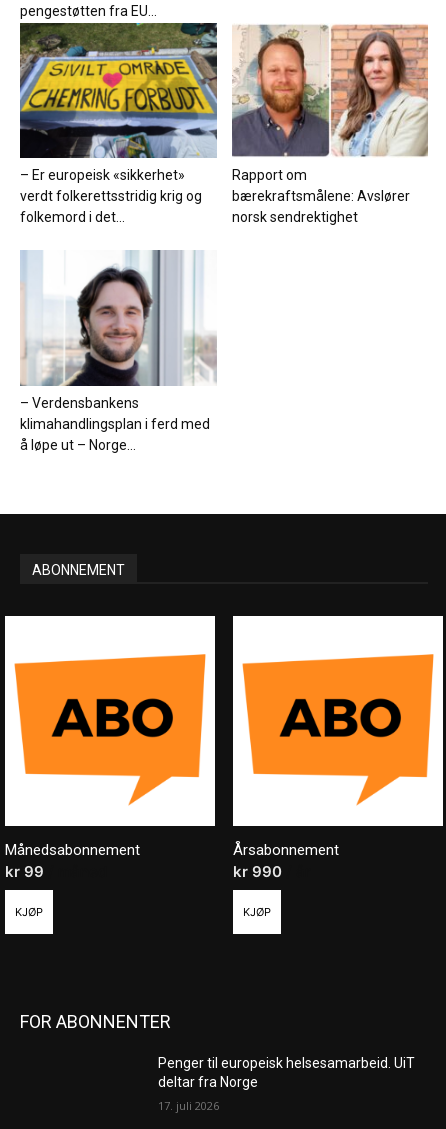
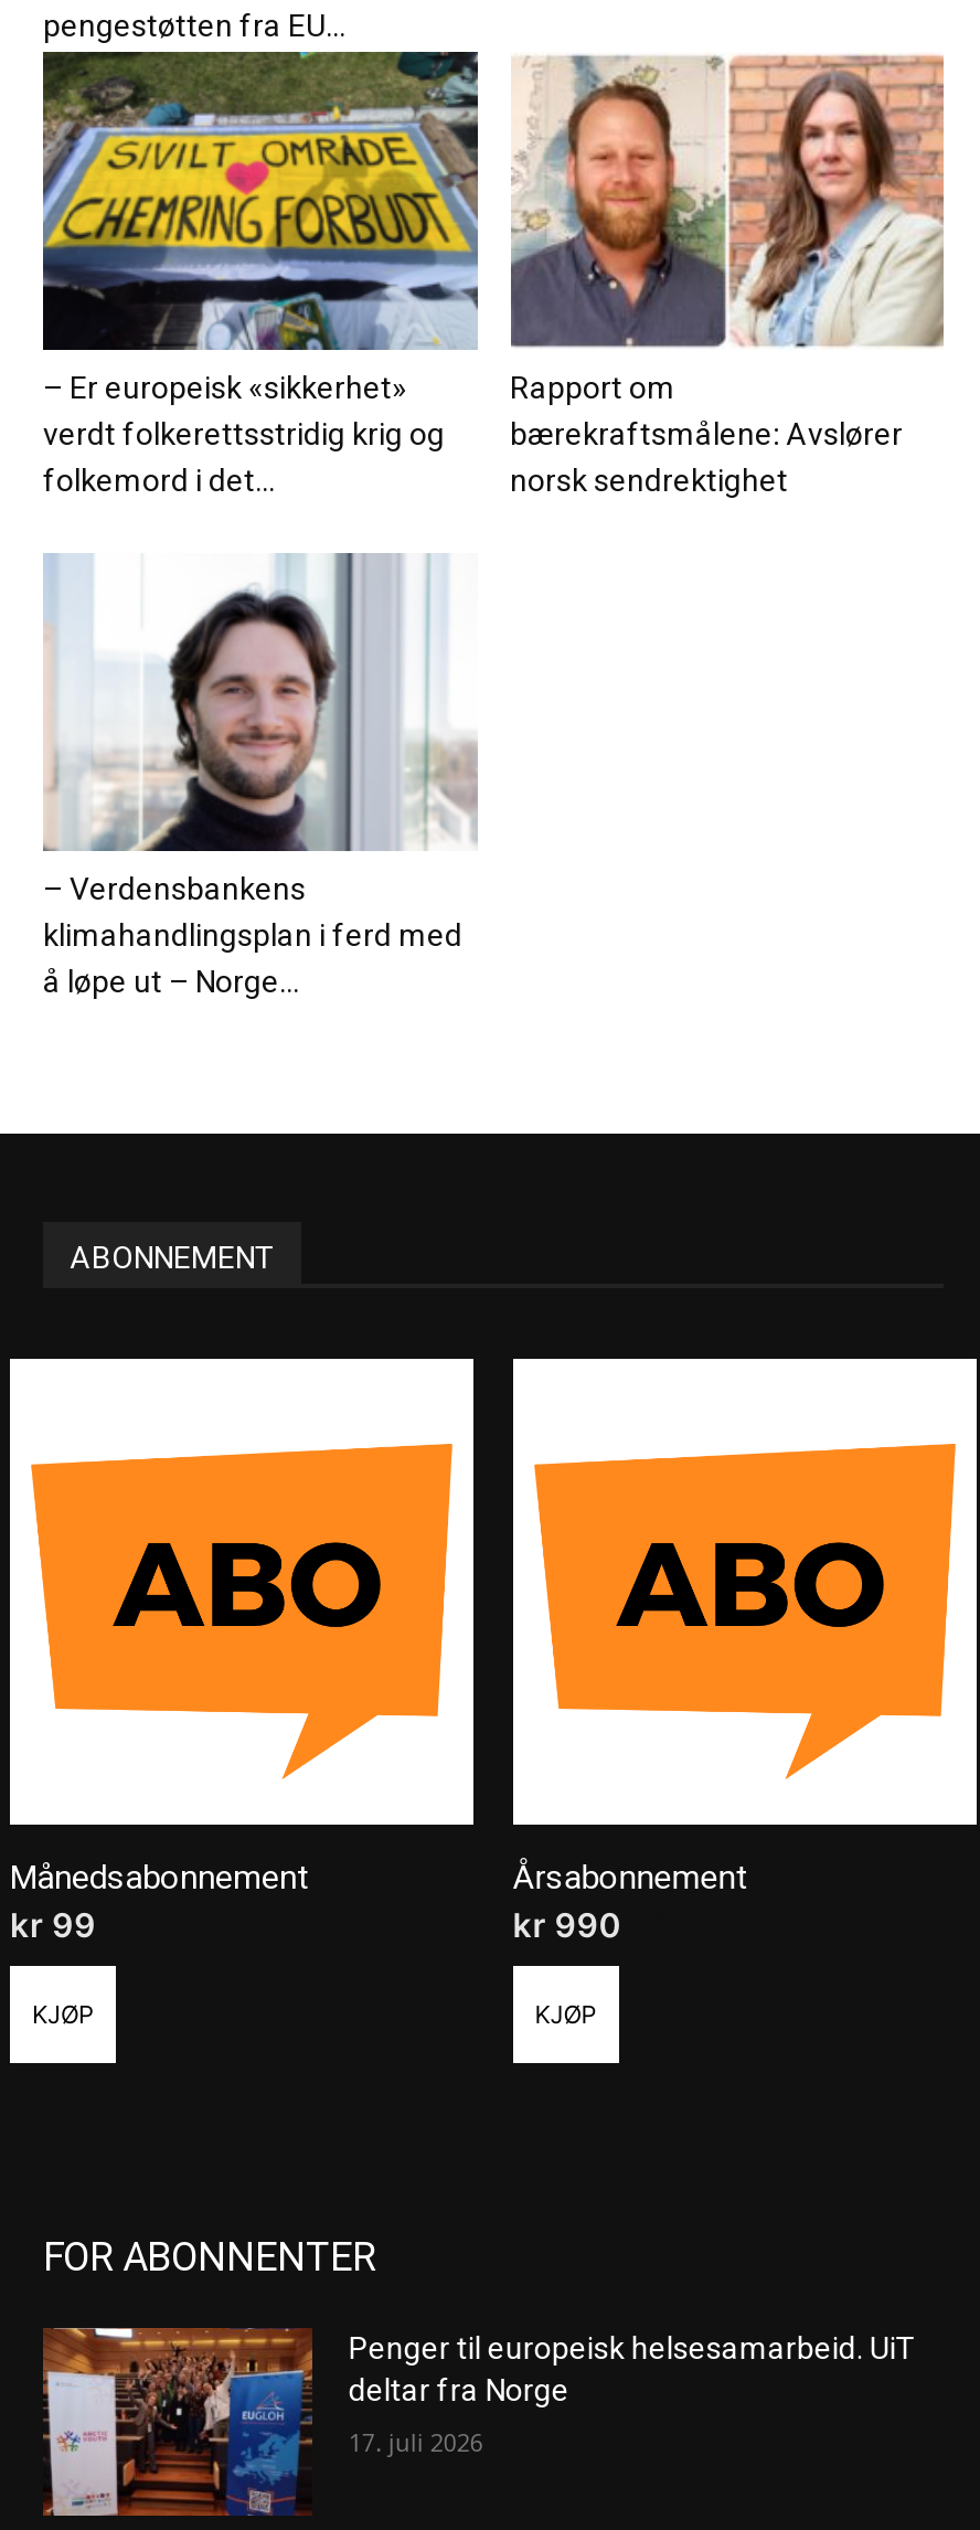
none -> [41,2325,315,2517] [image]

